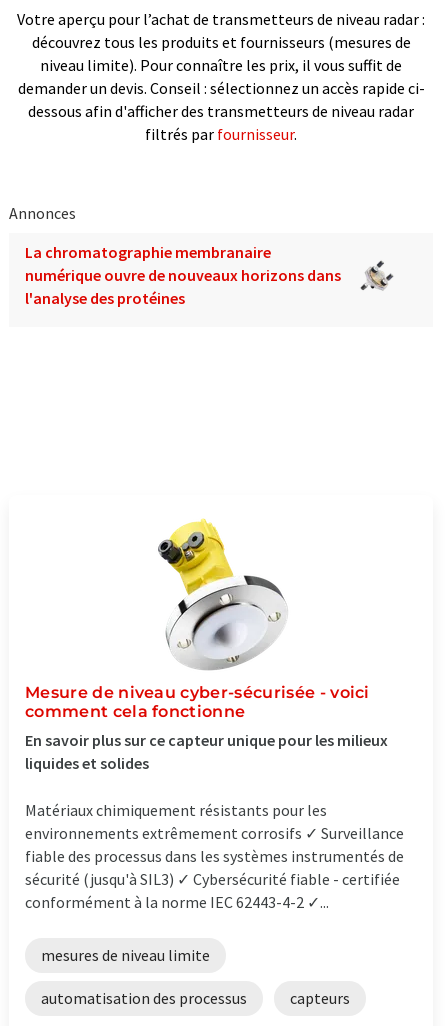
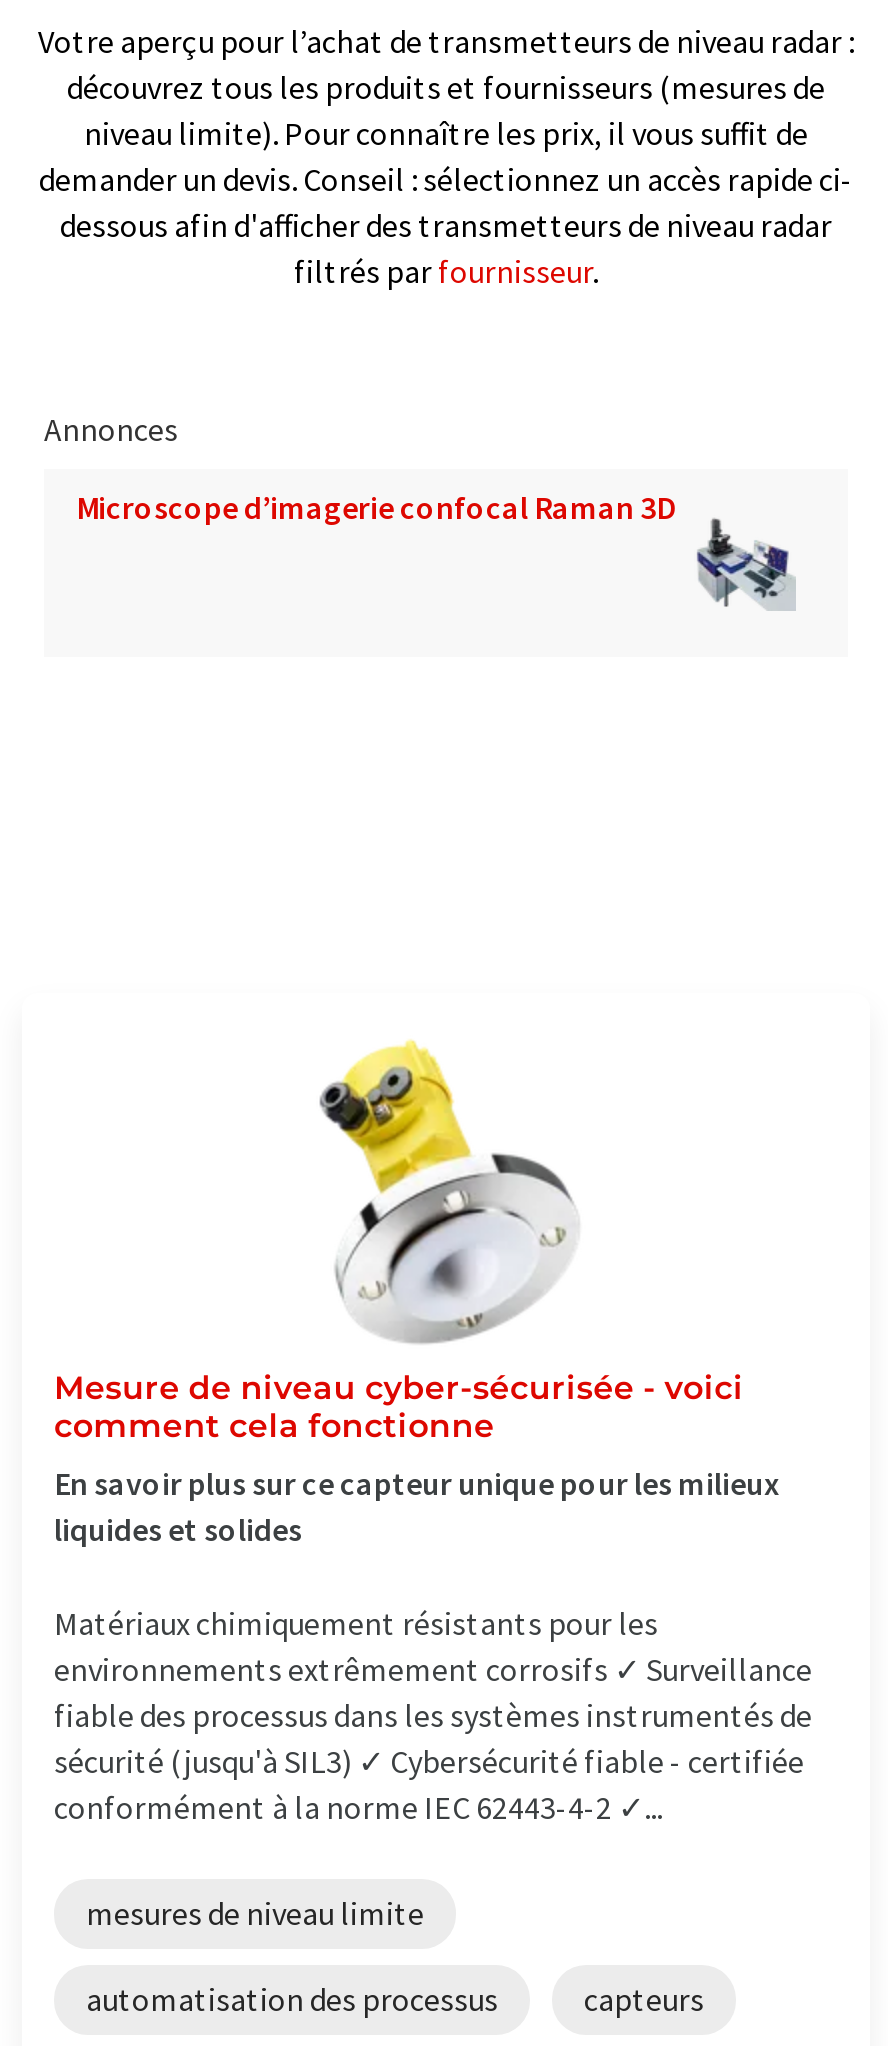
[25,242,395,308] [image] | La chromatographie membranaire | numérique ouvre de nouveaux horizons dans | l'analyse des protéines -> [76,486,796,611] [image] | Microscope d’imagerie confocal Raman 3D

